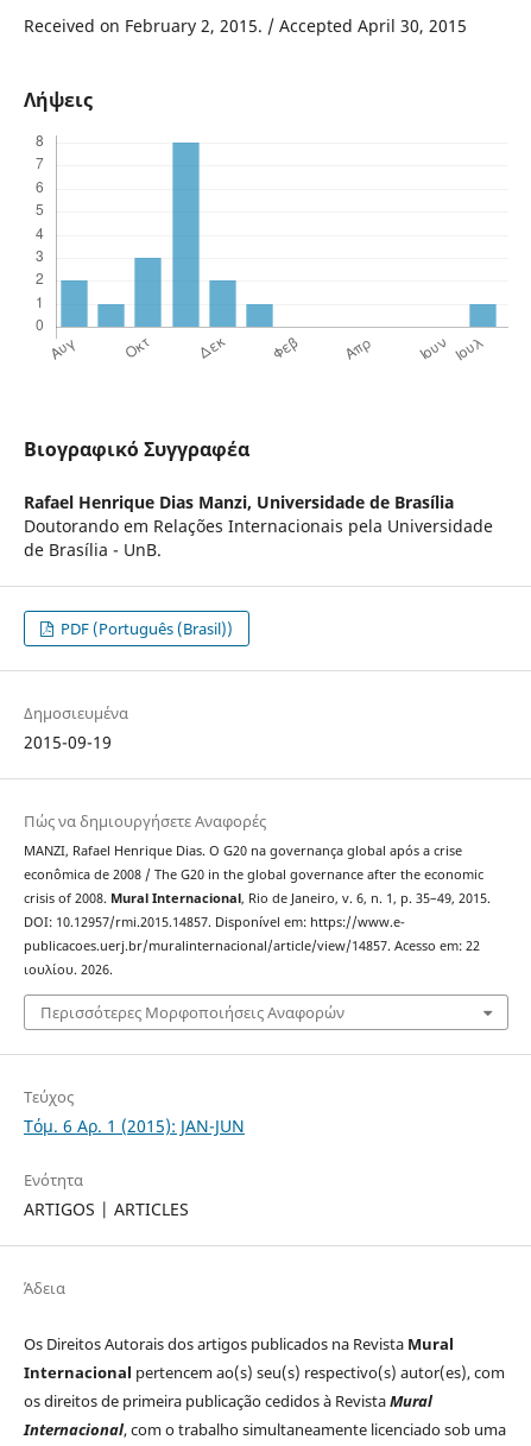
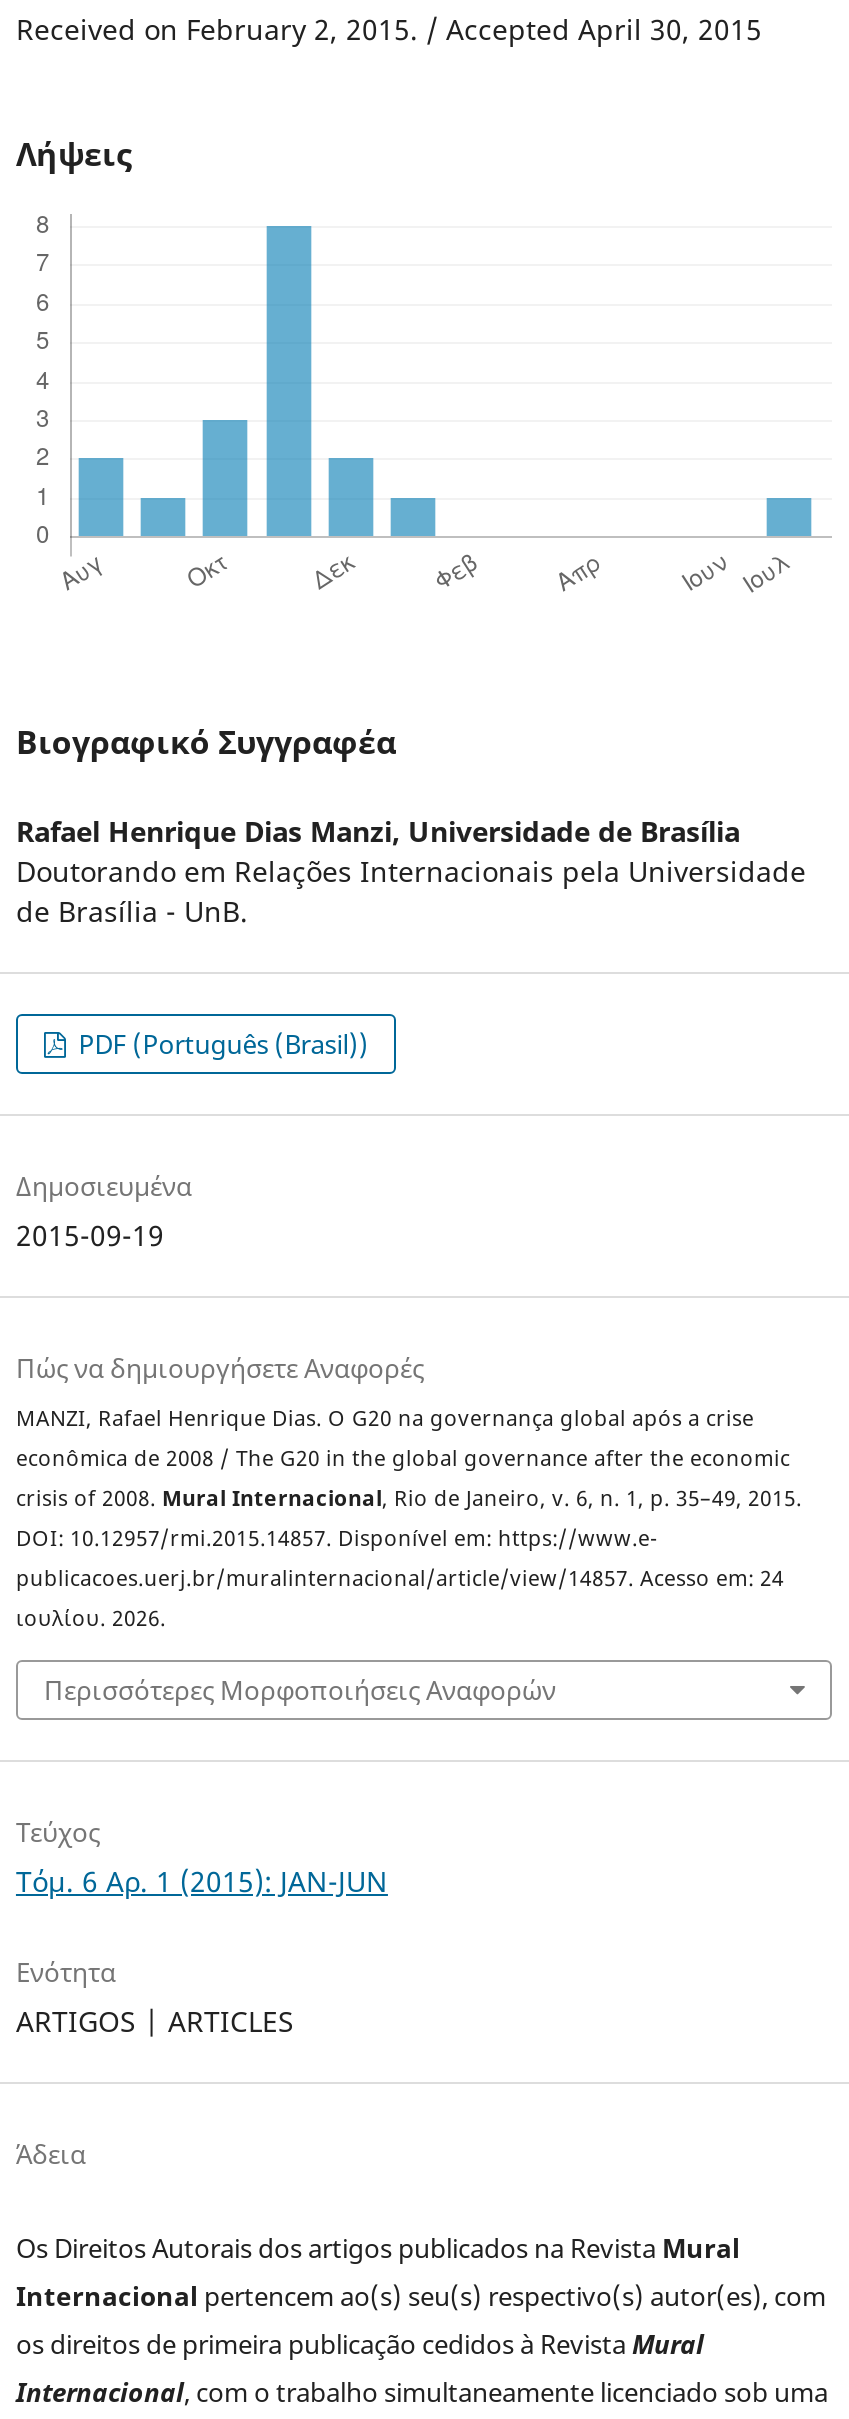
[24,938,480,954] publicacoes.uerj.br/muralinternacional/article/view/14857. Acesso em: 22 -> [16,1565,784,1593] publicacoes.uerj.br/muralinternacional/article/view/14857. Acesso em: 24

